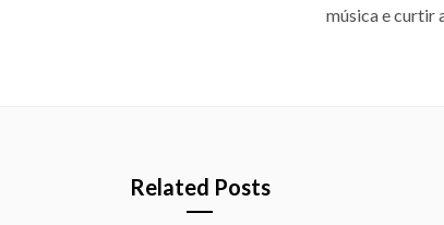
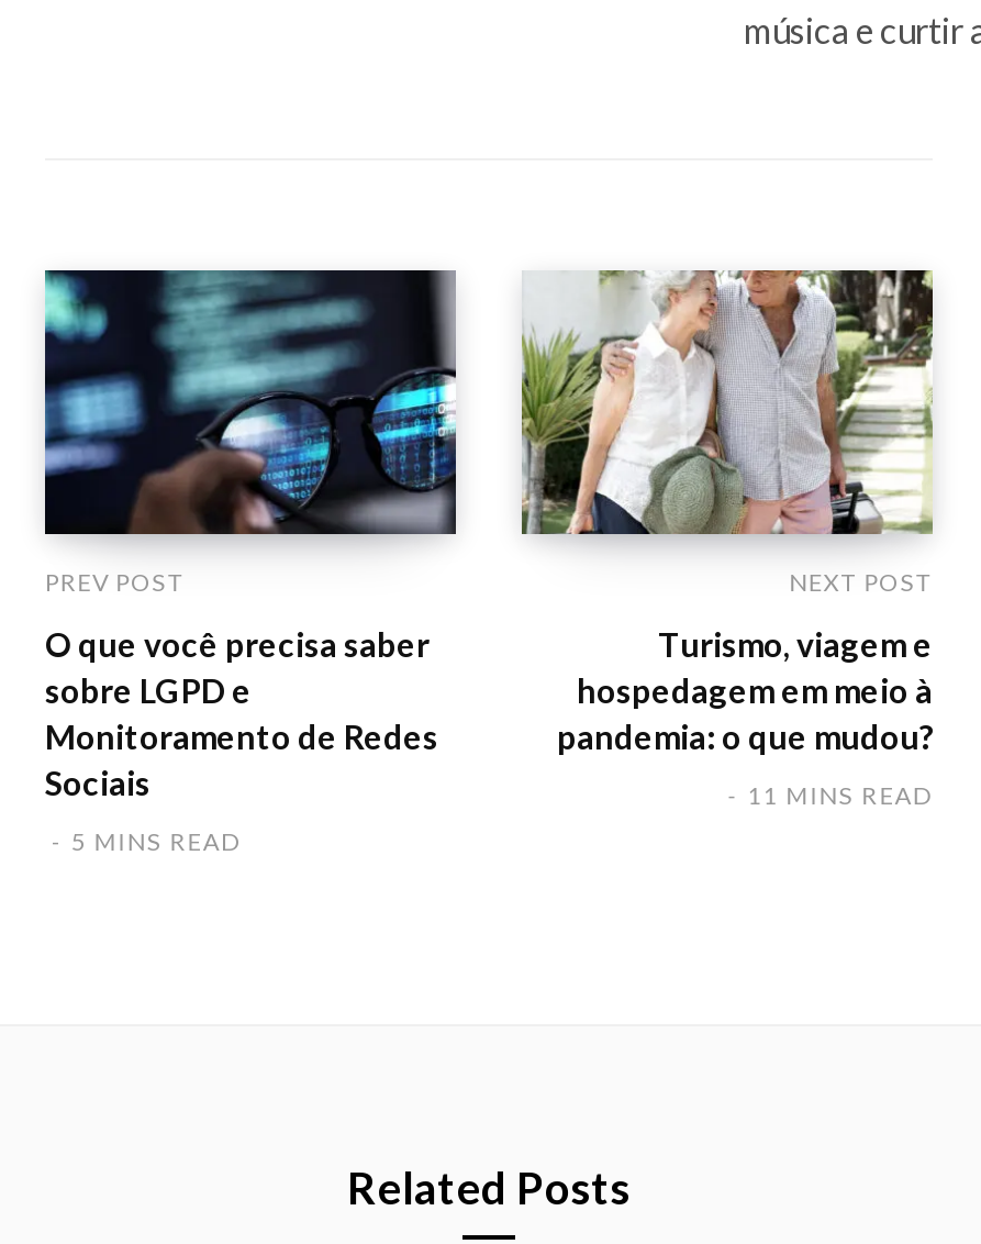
none -> [43,268,458,855] [image] | PREV POST | O que você precisa saber | sobre LGPD e | Monitoramento de Redes | Sociais | 5 MINS READ
none -> [520,268,935,809] [image] | NEXT POST | Turismo, viagem e | hospedagem em meio à | pandemia: o que mudou? | 11 MINS READ

